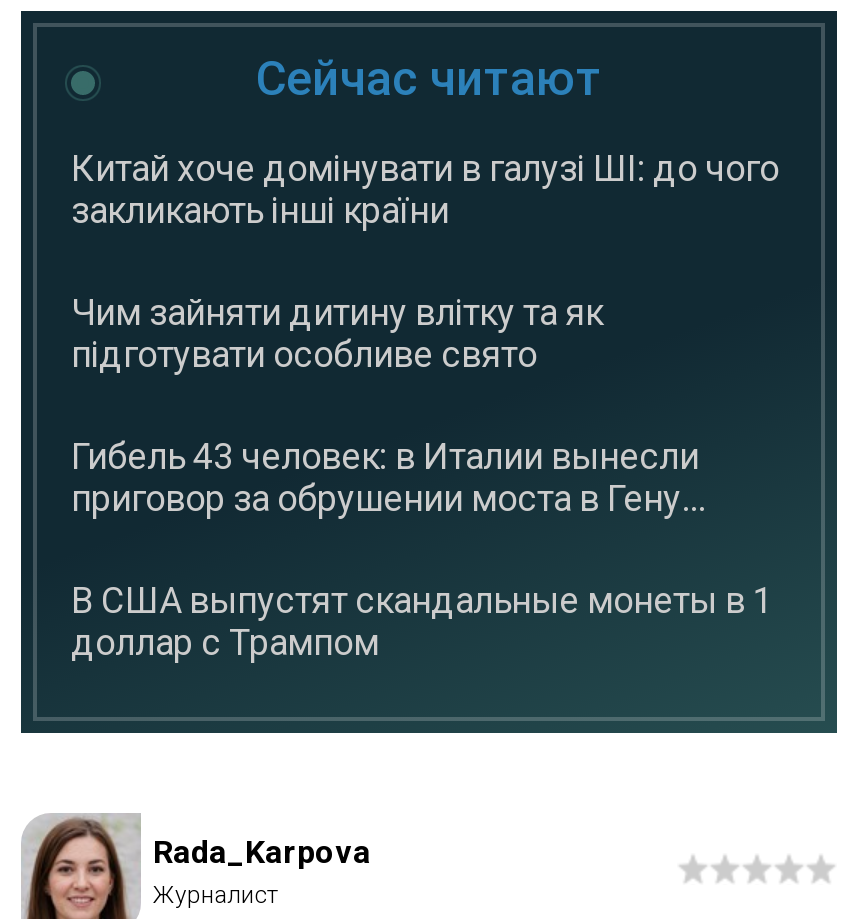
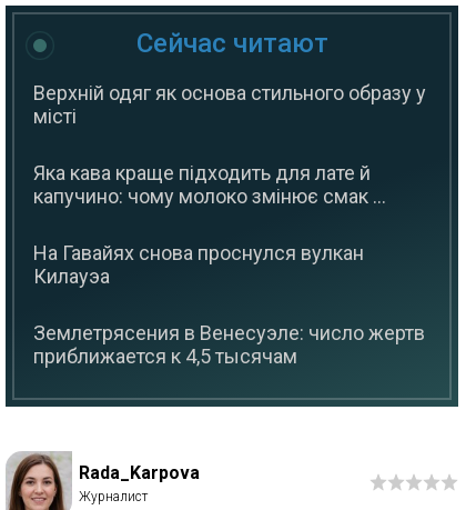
[71,147,779,231] Китай хоче домінувати в галузі ШІ: до чого | закликають інші країни -> [33,81,426,128] Верхній одяг як основа стильного образу у | місті
[71,291,603,375] Чим зайняти дитину влітку та як | підготувати особливе свято -> [33,161,386,208] Яка кава краще підходить для лате й | капучино: чому молоко змінює смак ...
[71,435,705,519] Гибель 43 человек: в Италии вынесли | приговор за обрушении моста в Гену... -> [33,241,364,288] На Гавайях снова проснулся вулкан | Килауэа
[71,579,773,663] В США выпустят скандальные монеты в 1 | доллар с Трампом -> [33,321,425,368] Землетрясения в Венесуэле: число жертв | приближается к 4,5 тысячам

